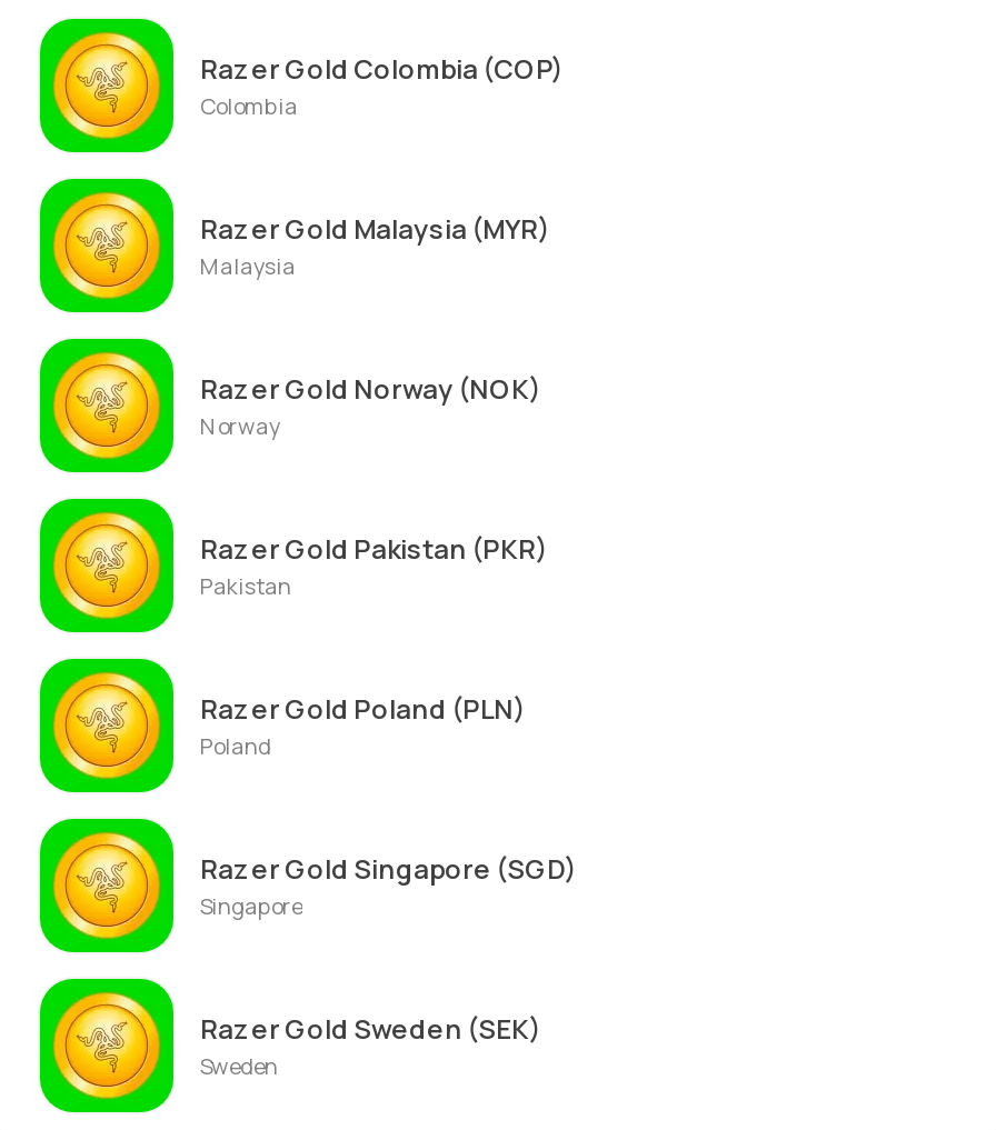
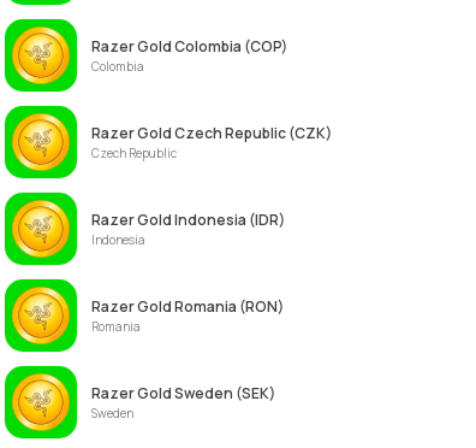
[200,209,576,920] Razer Gold Malaysia (MYR) | Malaysia | Razer Gold Norway (NOK) | Norway | Razer Gold Pakistan (PKR) | Pakistan | Razer Gold Poland (PLN) | Poland | Razer Gold Singapore (SGD) | Singapore -> [91,122,332,334] Razer Gold Czech Republic (CZK) | Czech Republic | Razer Gold Indonesia (IDR) | Indonesia | Razer Gold Romania (RON) | Romania

